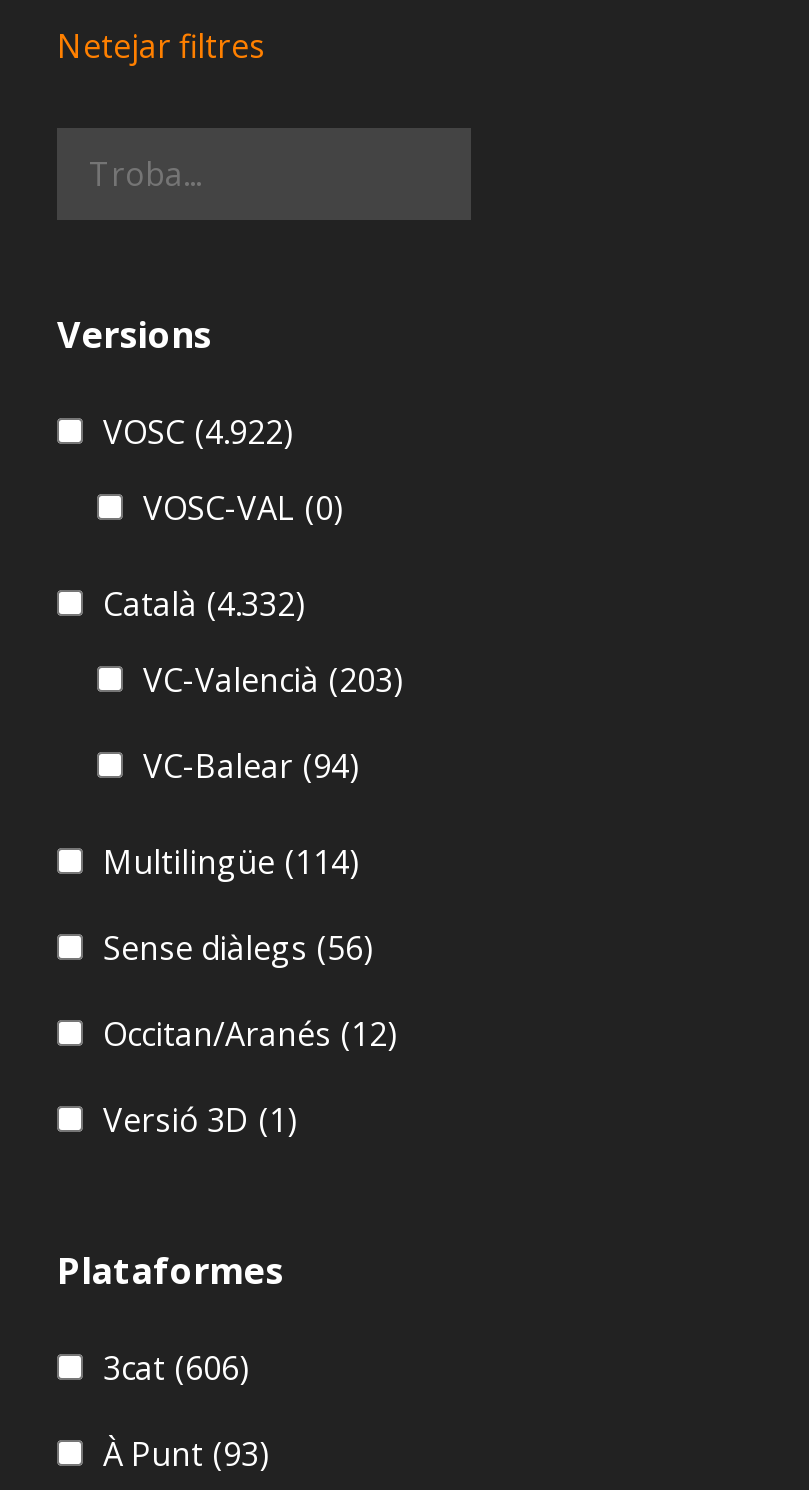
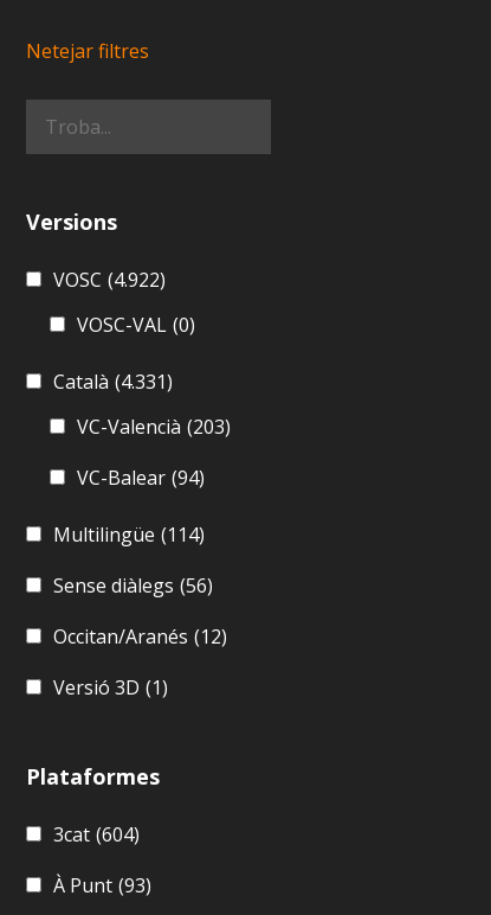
[103,582,305,626] Català (4.332) -> [53,368,173,394] Català (4.331)
[103,1346,249,1390] 3cat (606) -> [53,821,140,847] 3cat (604)

